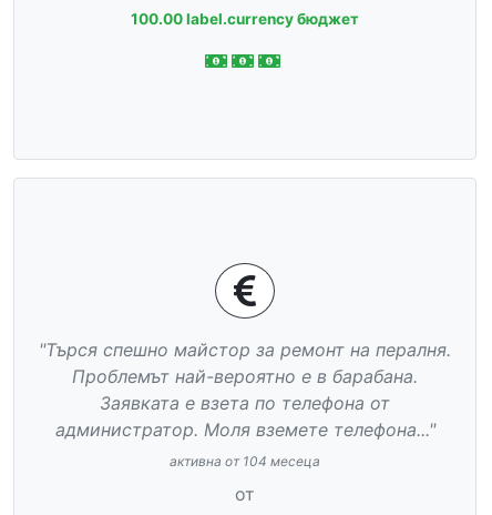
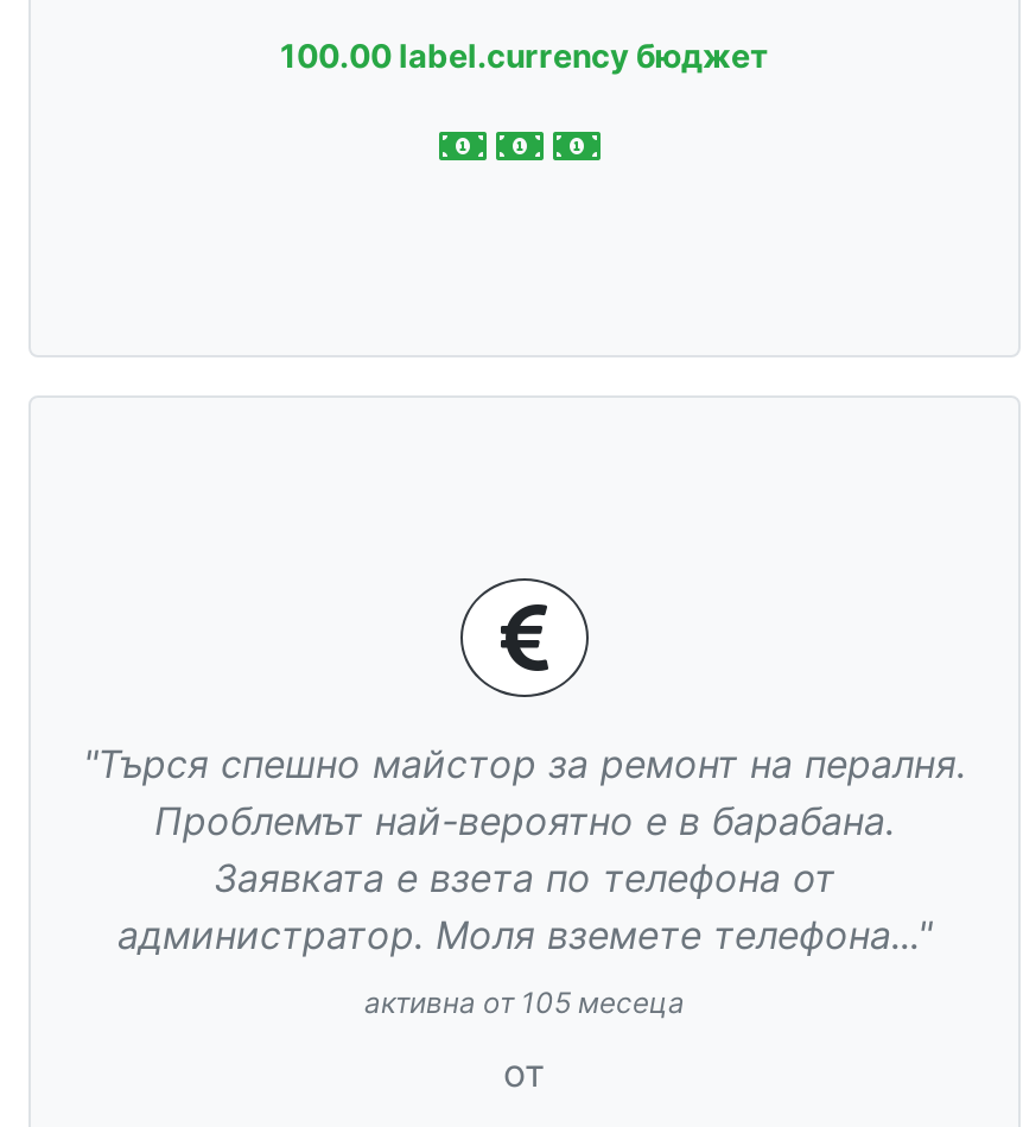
[170,453,320,469] активна от 104 месеца -> [364,984,685,1020] активна от 105 месеца

